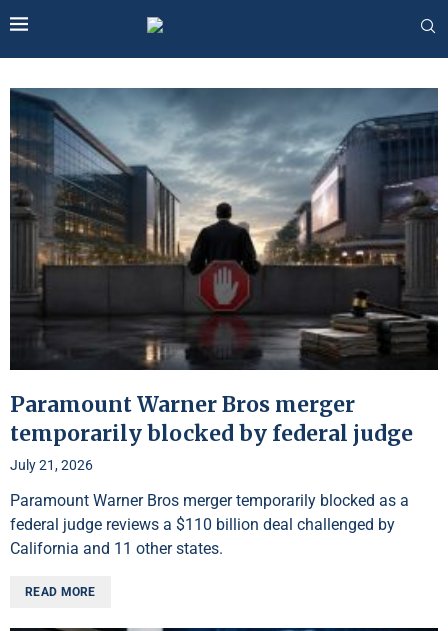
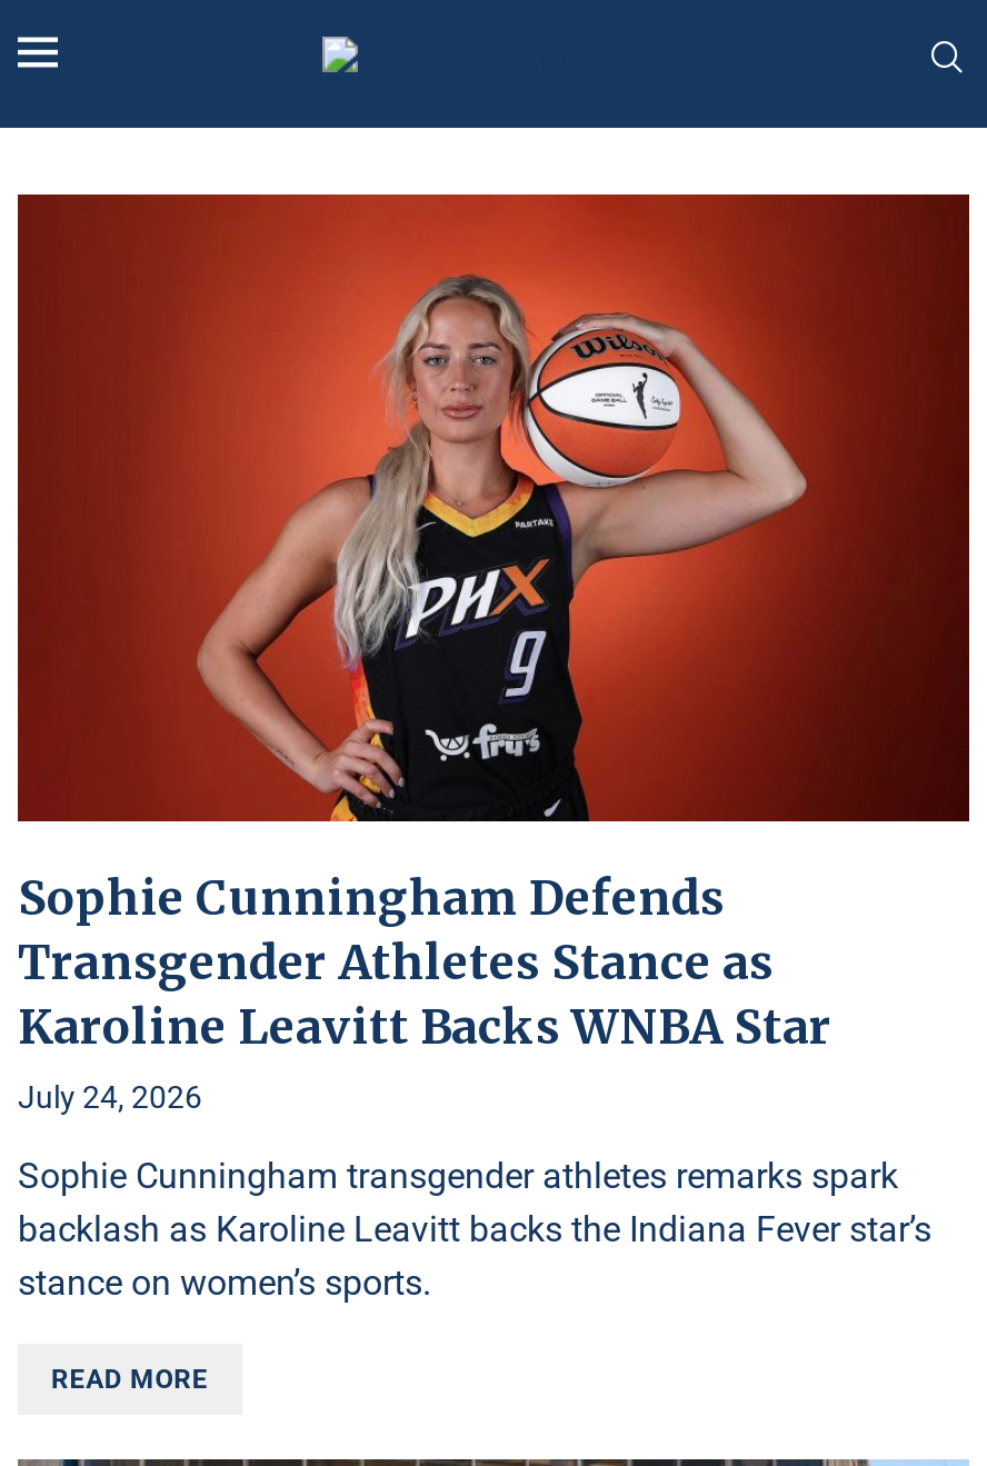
[9,87,439,473] [image] | Paramount Warner Bros merger | temporarily blocked by federal judge | July 21, 2026 -> [16,192,971,1116] [image] | Sophie Cunningham Defends | Transgender Athletes Stance as | Karoline Leavitt Backs WNBA Star | July 24, 2026
[10,491,409,558] Paramount Warner Bros merger temporarily blocked as a | federal judge reviews a $110 billion deal challenged by | California and 11 other states. -> [18,1156,931,1305] Sophie Cunningham transgender athletes remarks spark | backlash as Karoline Leavitt backs the Indiana Fever star’s | stance on women’s sports.

